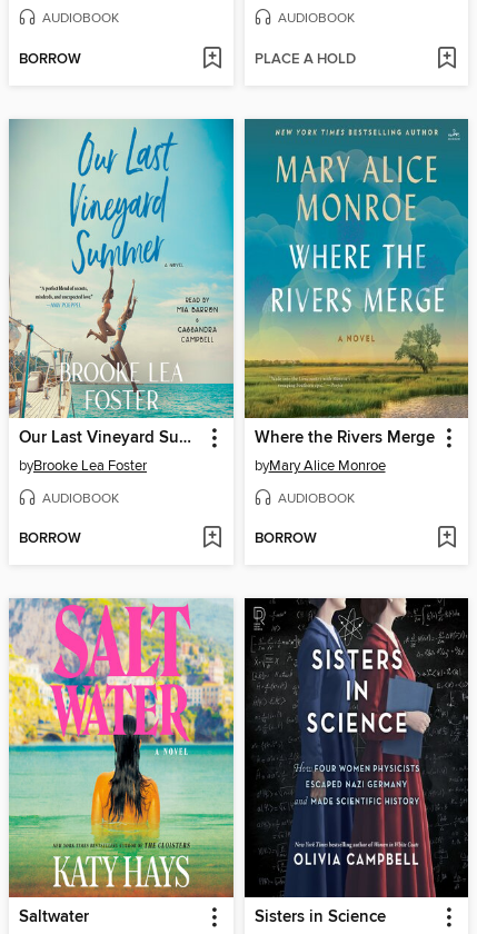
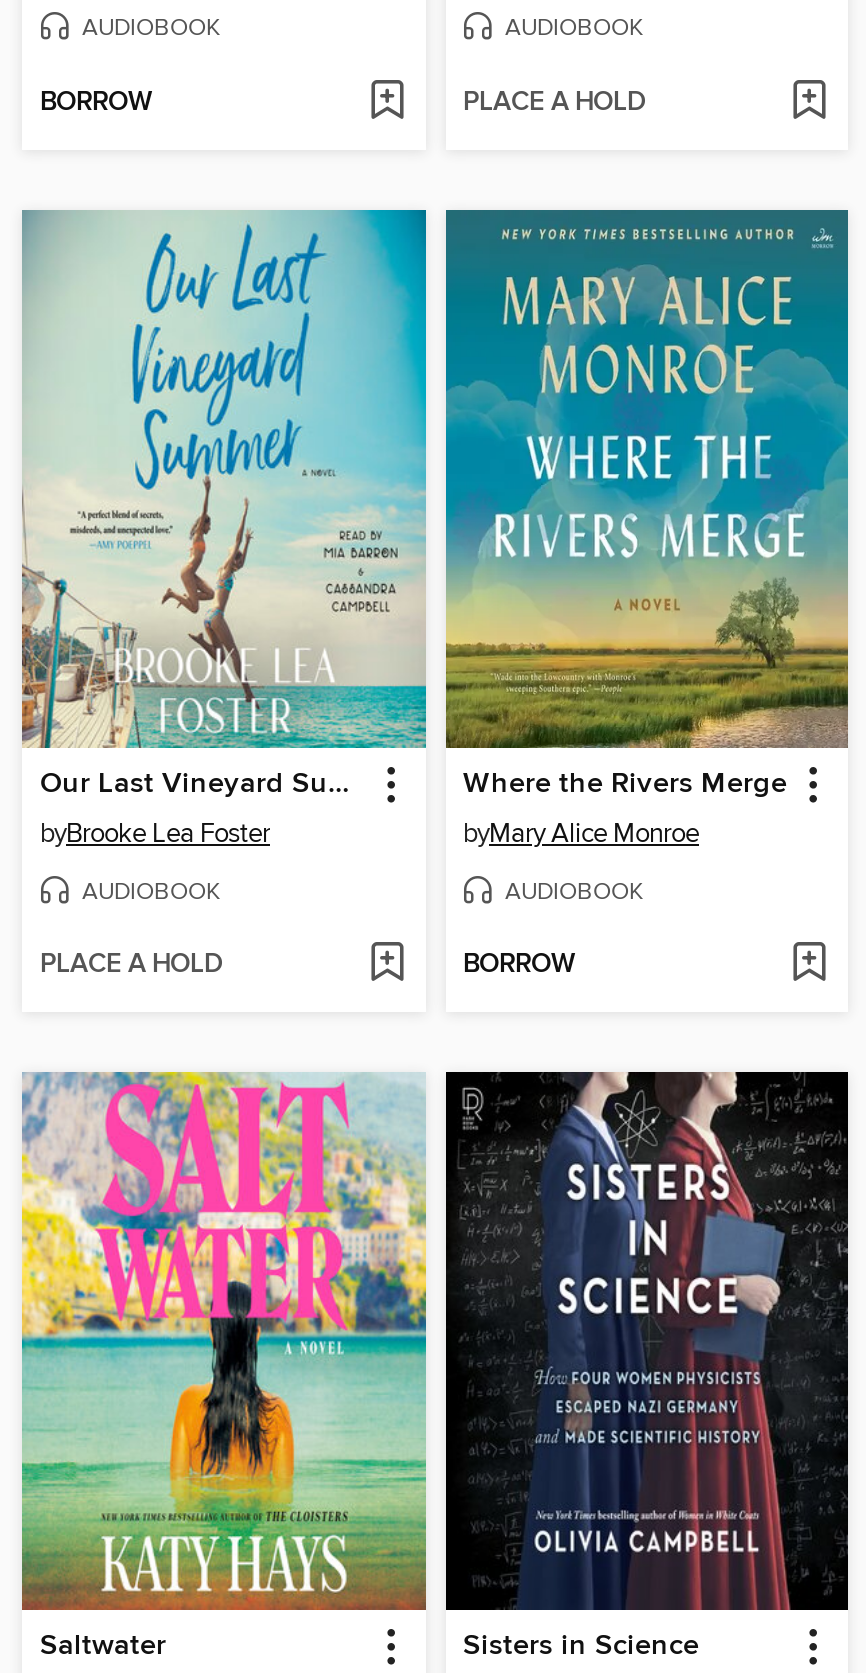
[19,530,81,549] BORROW -> [40,949,222,983] PLACE A HOLD

